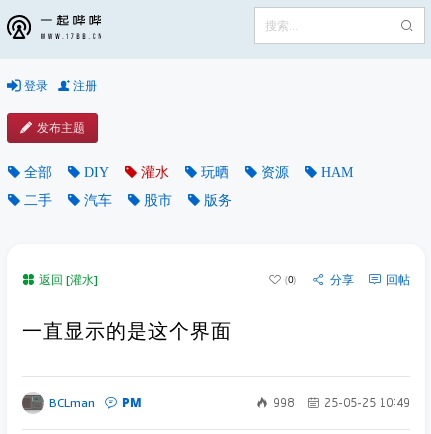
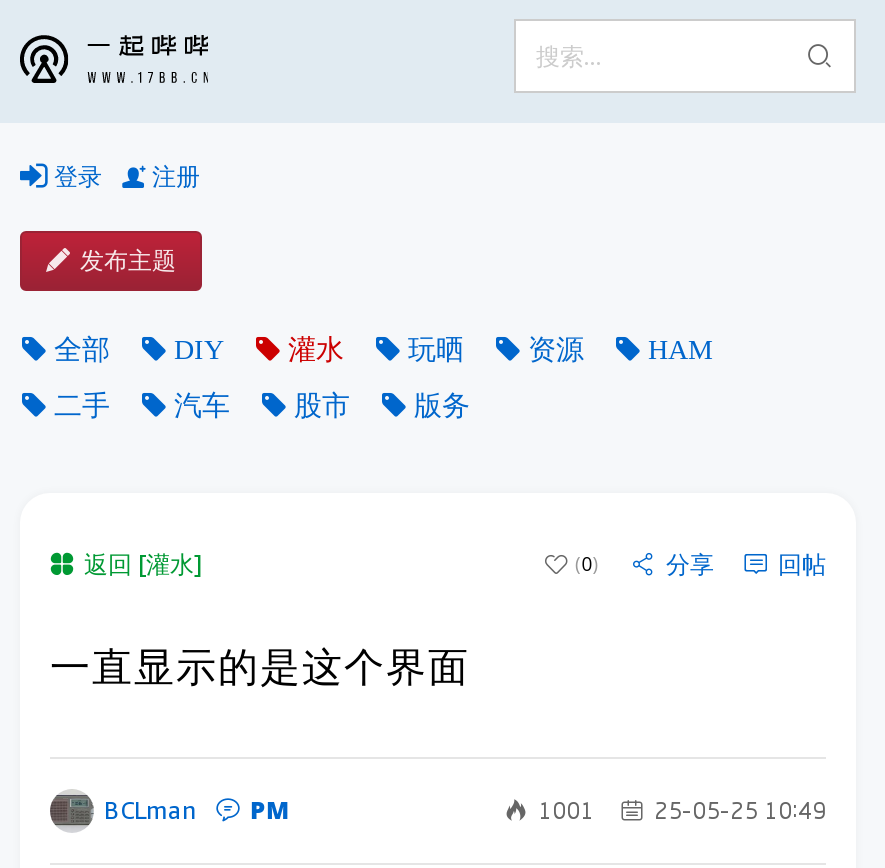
[273,395,410,410] 998 25-05-25 10:49 -> [538,795,826,825] 1001 25-05-25 10:49

